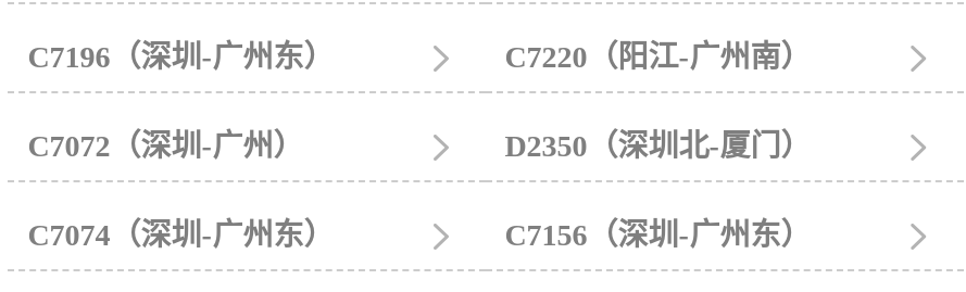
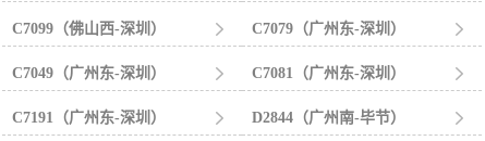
[28,41,334,73] C7196（深圳-广州东） -> [12,20,166,37] C7099（佛山西-深圳）
[505,41,811,73] C7220（阳江-广州南） -> [252,20,405,37] C7079（广州东-深圳）
[28,130,304,162] C7072（深圳-广州） -> [12,65,166,81] C7049（广州东-深圳）
[505,130,811,162] D2350（深圳北-厦门） -> [252,65,405,81] C7081（广州东-深圳）
[28,219,334,251] C7074（深圳-广州东） -> [12,109,166,126] C7191（广州东-深圳）
[505,219,811,251] C7156（深圳-广州东） -> [252,109,405,126] D2844（广州南-毕节）

